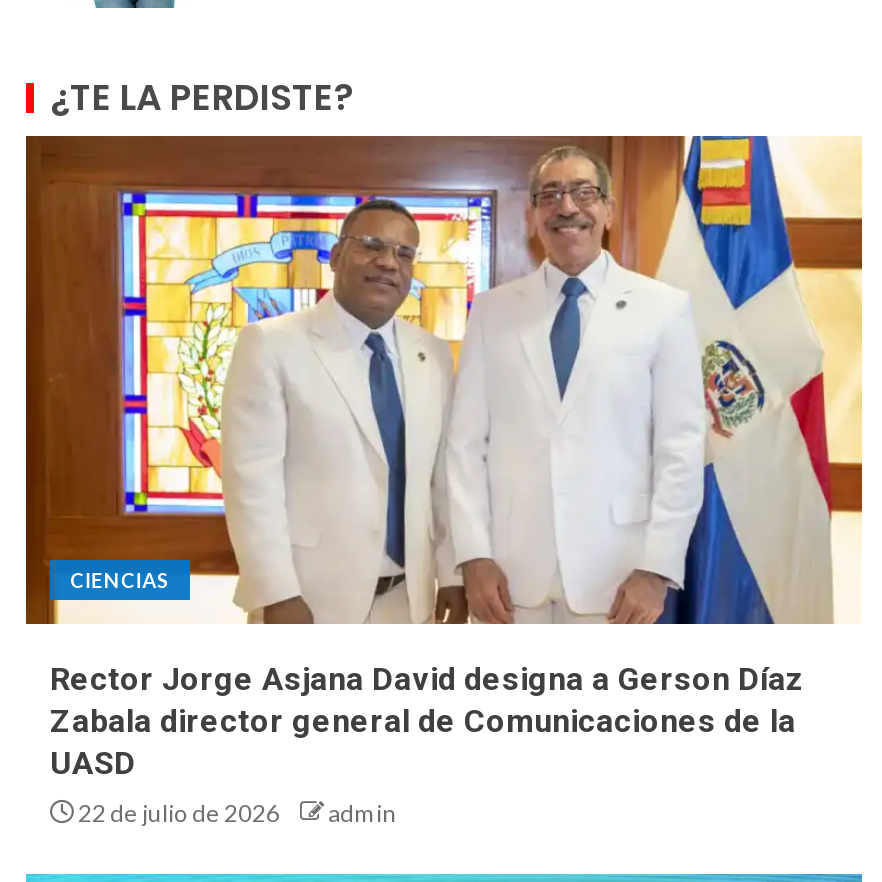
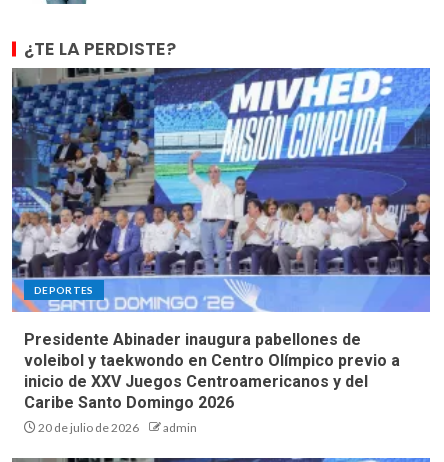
[24,134,864,626] [image] | CIENCIAS -> [11,67,431,313] [image] | DEPORTES
[50,660,804,828] Rector Jorge Asjana David designa a Gerson Díaz | Zabala director general de Comunicaciones de la | UASD | 22 de julio de 2026 -> [24,330,400,435] Presidente Abinader inaugura pabellones de | voleibol y taekwondo en Centro Olímpico previo a | inicio de XXV Juegos Centroamericanos y del | Caribe Santo Domingo 2026 | 20 de julio de 2026

